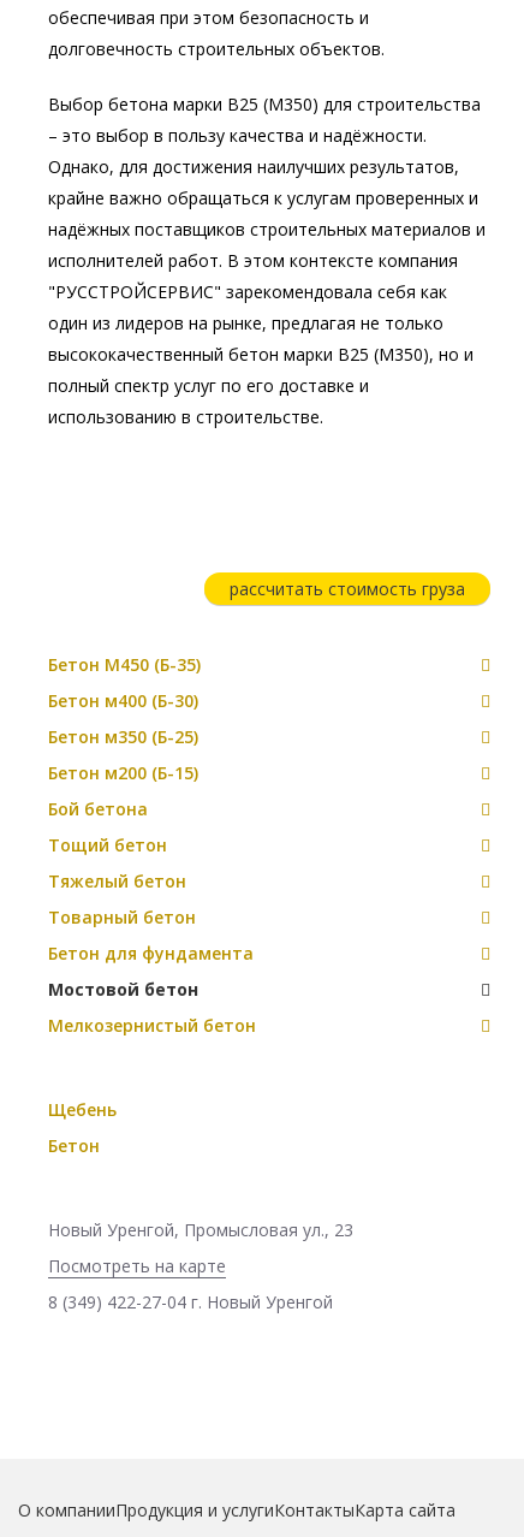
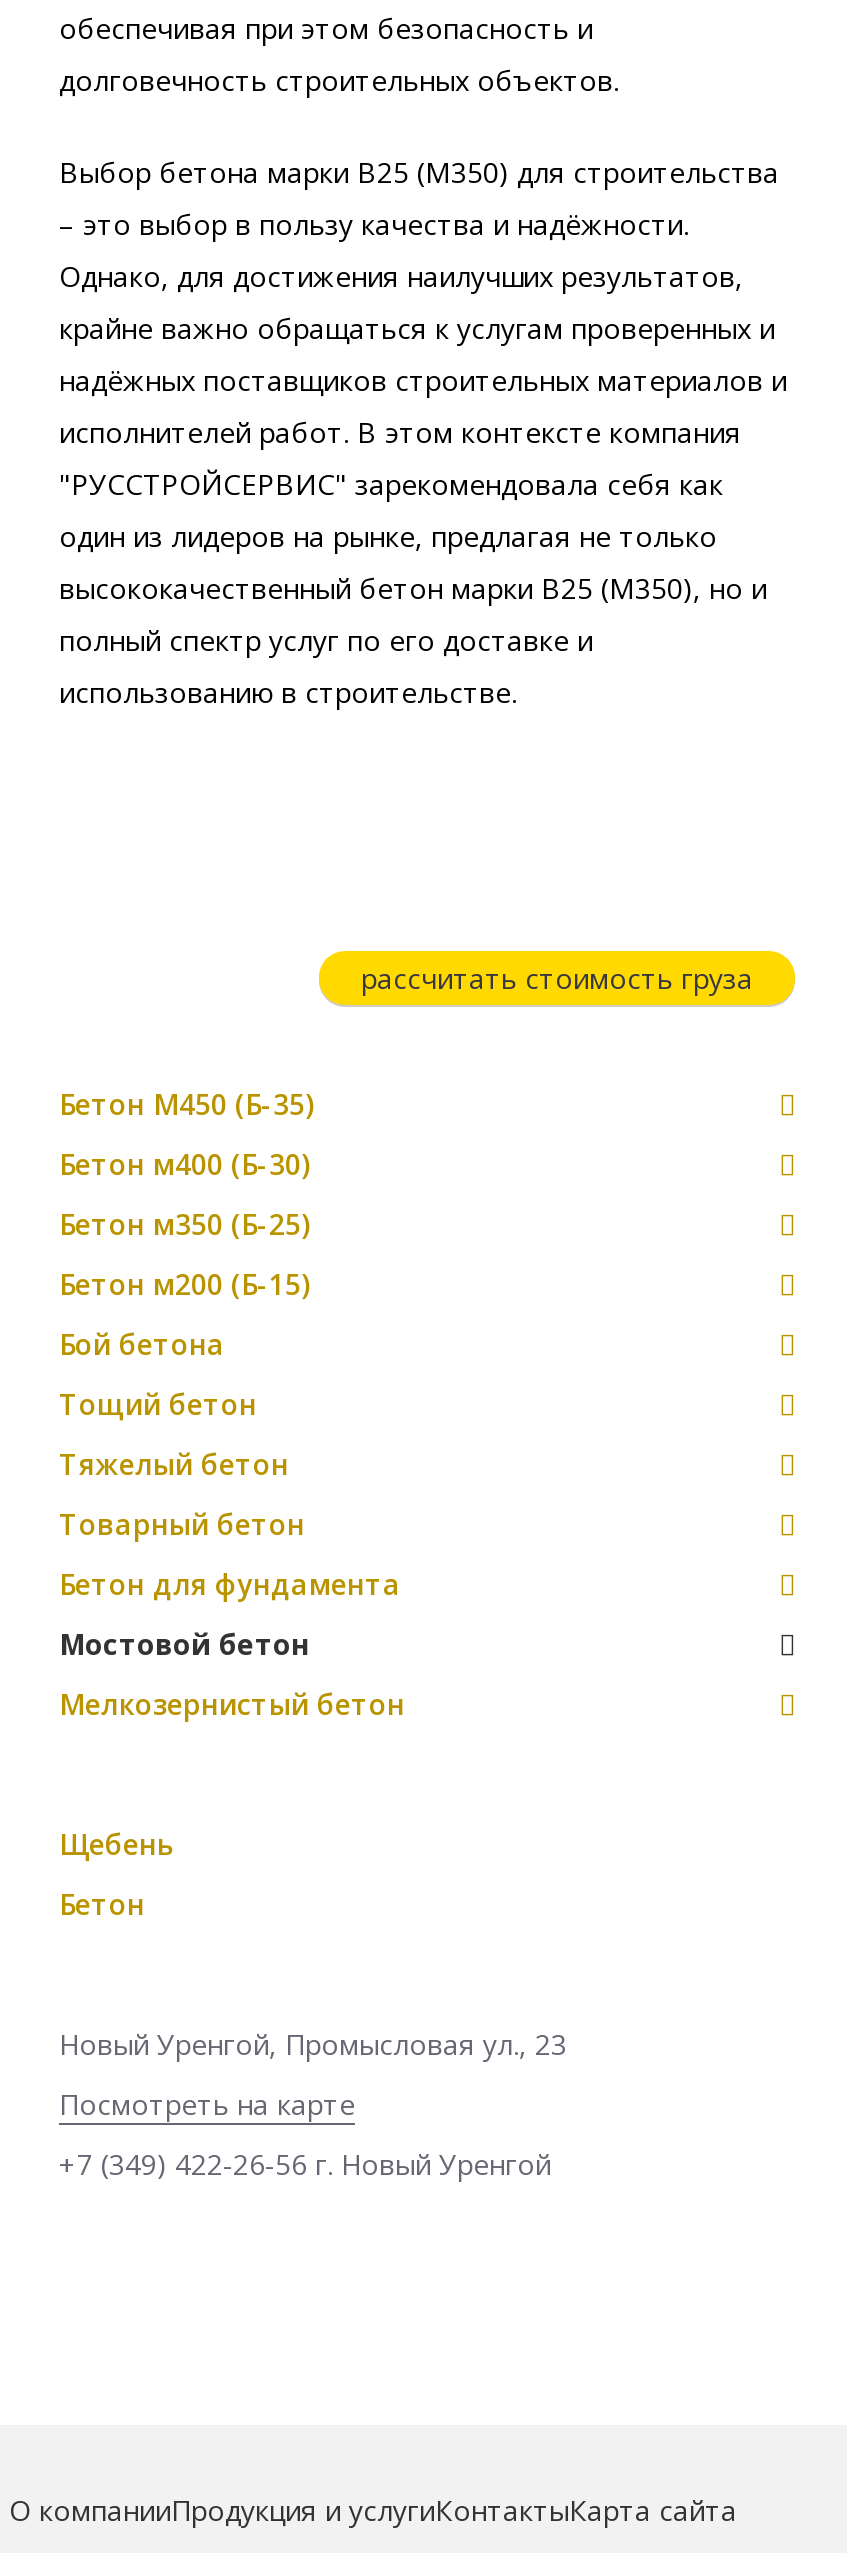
[48,1290,333,1313] 8 (349) 422-27-04 г. Новый Уренгой -> [59,2145,551,2183] +7 (349) 422-26-56 г. Новый Уренгой

